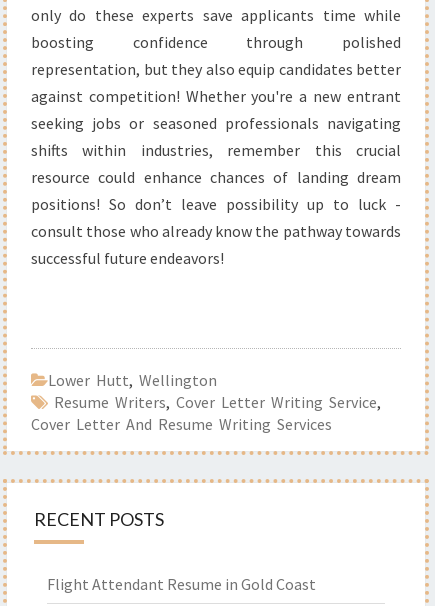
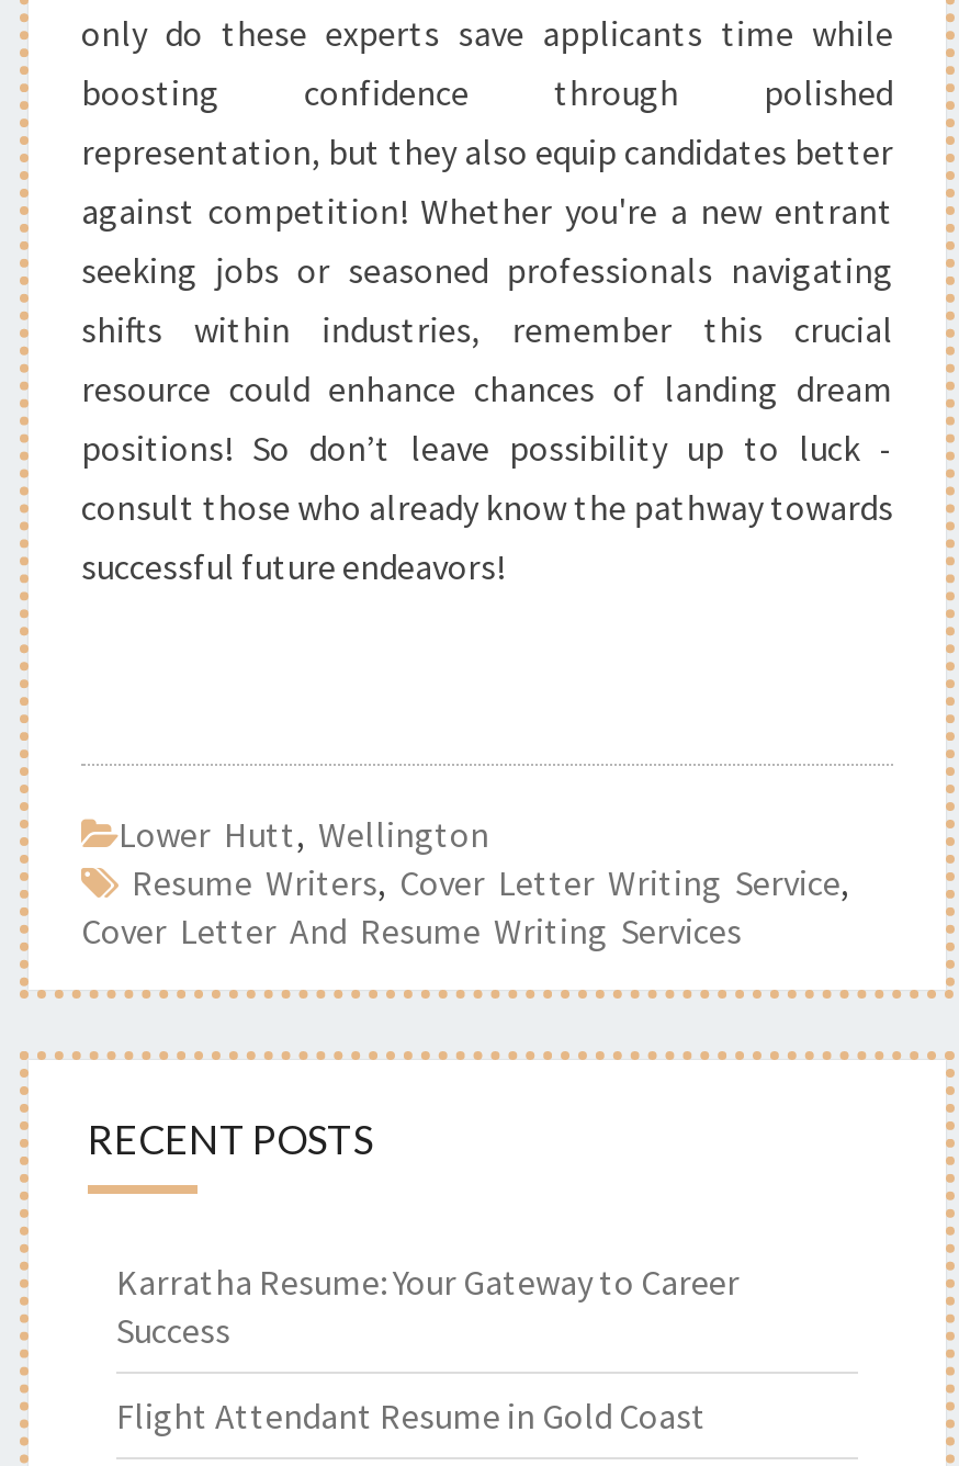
none -> [116,1260,740,1352] Karratha Resume: Your Gateway to Career | Success

